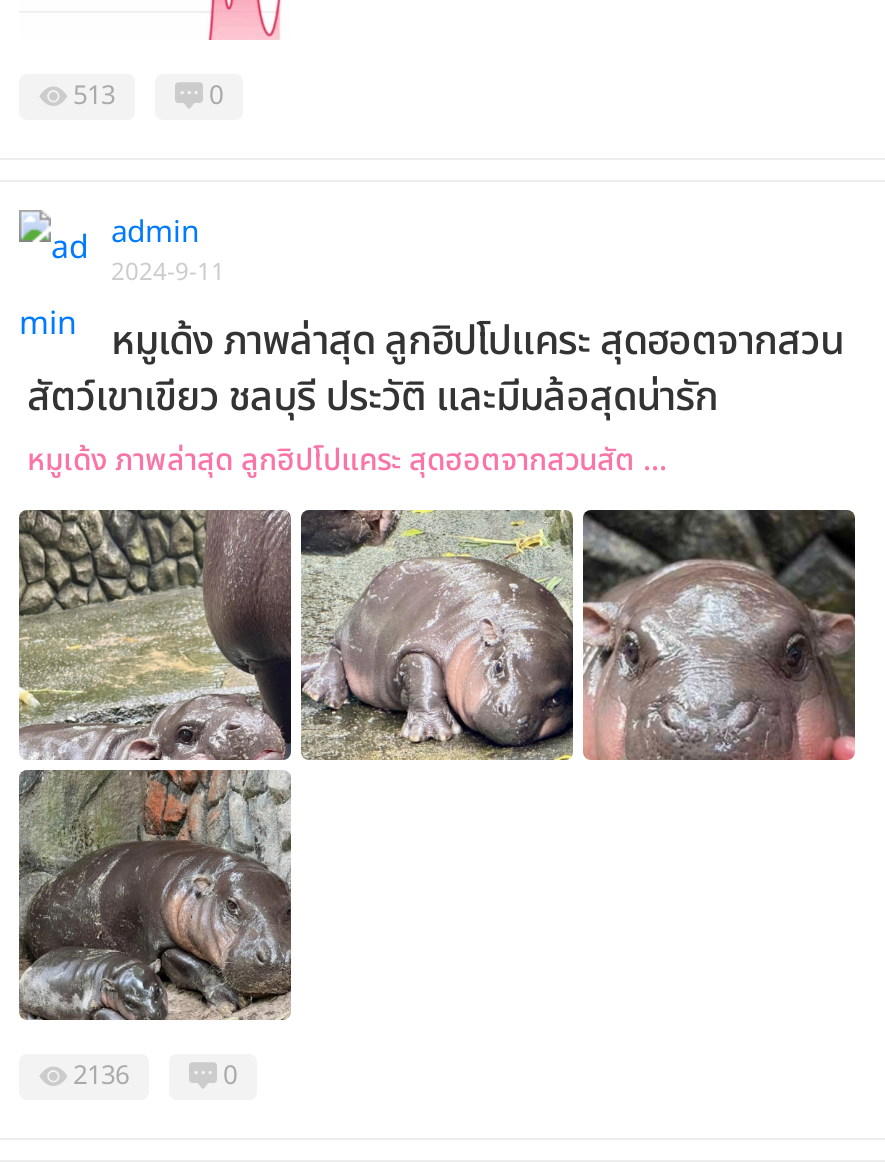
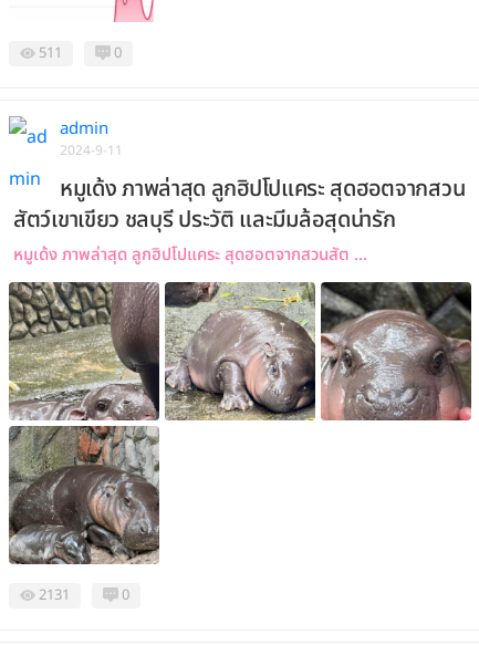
[73,76,115,116] 513 -> [39,42,62,64] 511
[73,1056,129,1096] 2136 -> [39,584,70,606] 2131

